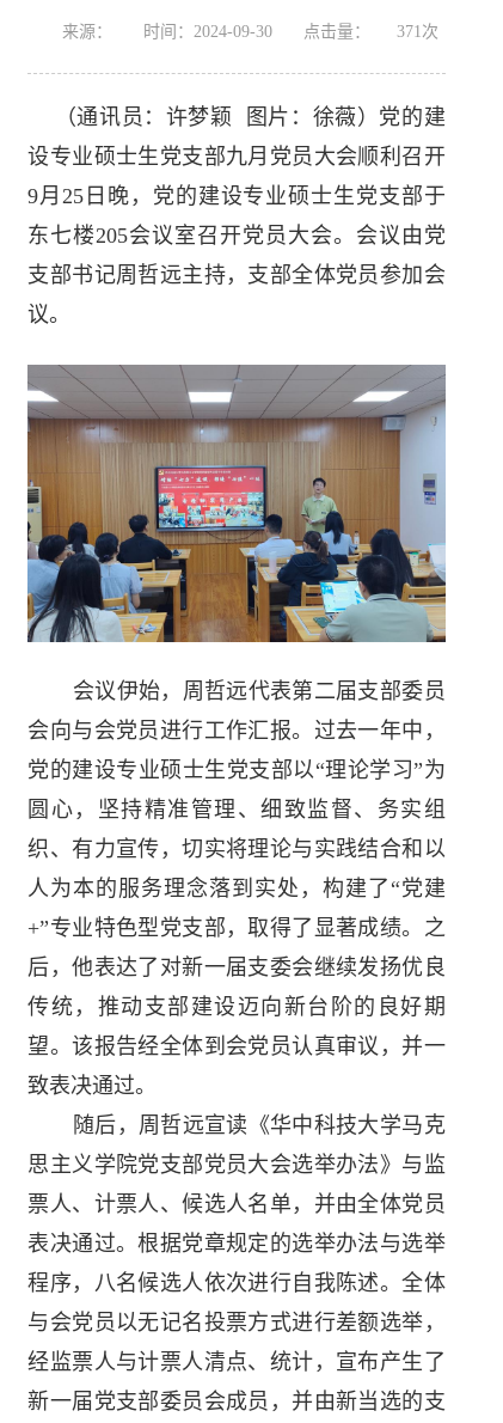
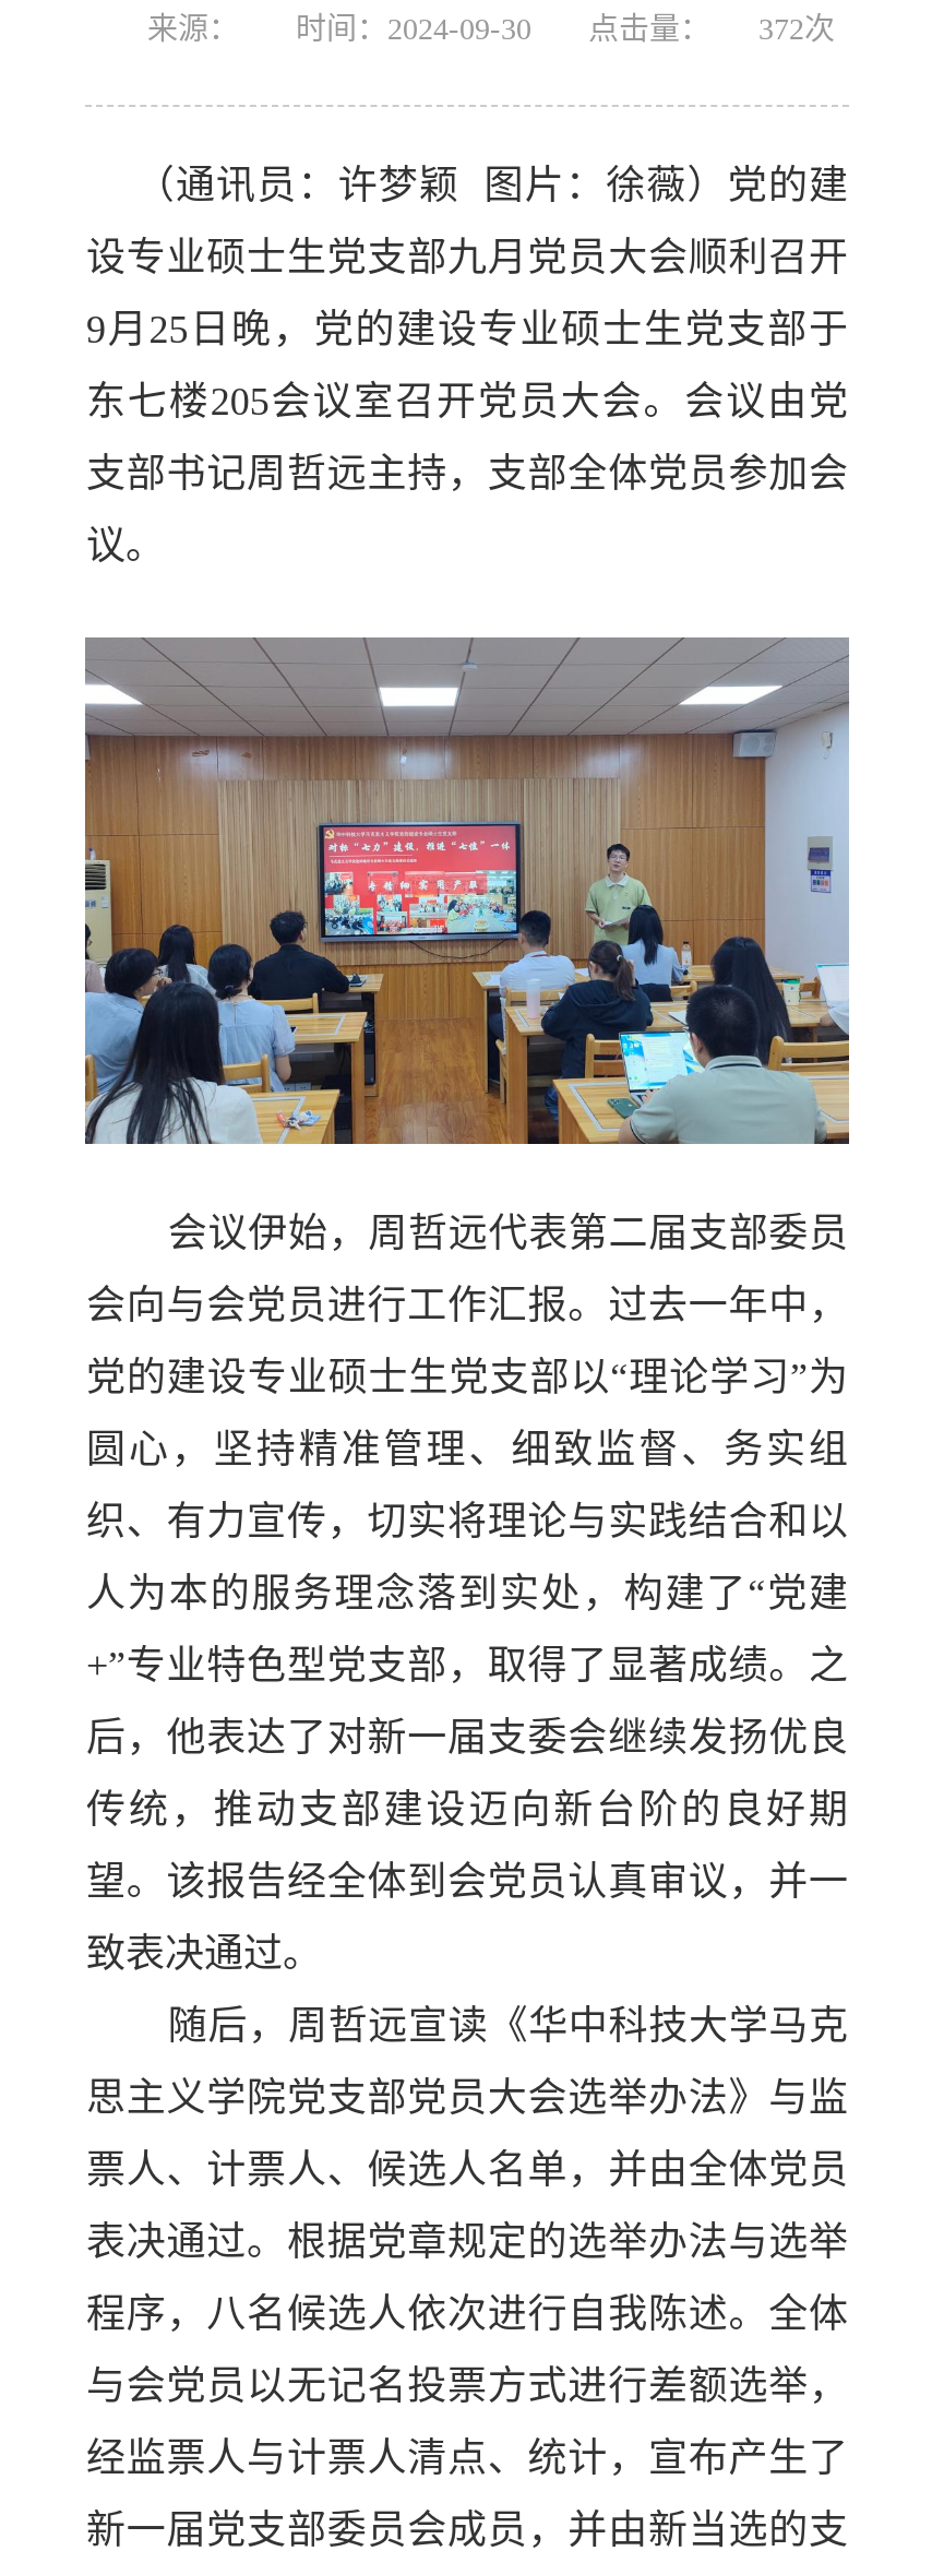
[62,23,438,41] 来源： 时间：2024-09-30 点击量： 371次 -> [147,13,835,46] 来源： 时间：2024-09-30 点击量： 372次

